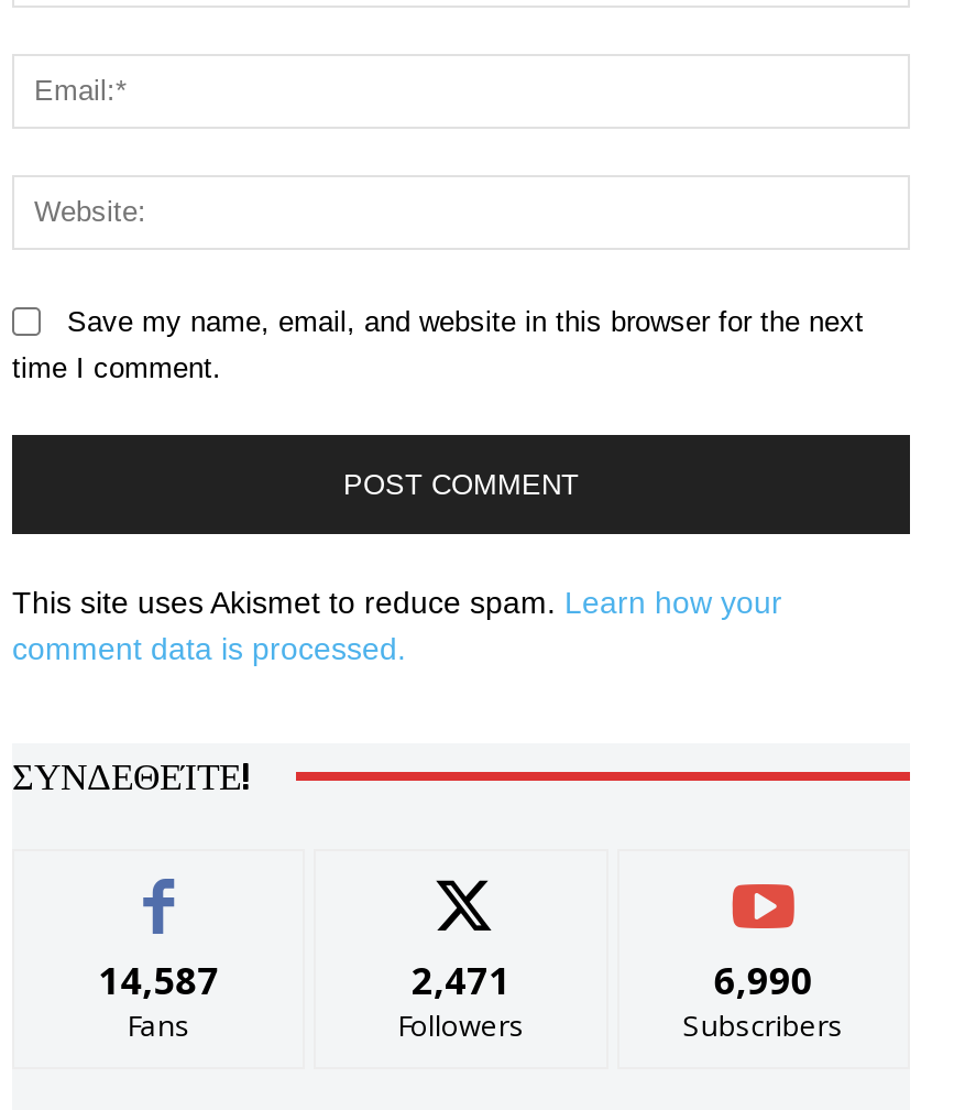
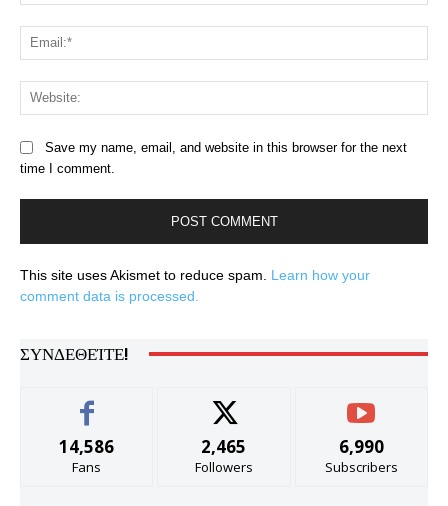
[98,955,219,1005] 14,587 -> [59,435,114,458] 14,586
[412,955,511,1005] 2,471 -> [201,435,246,458] 2,465

